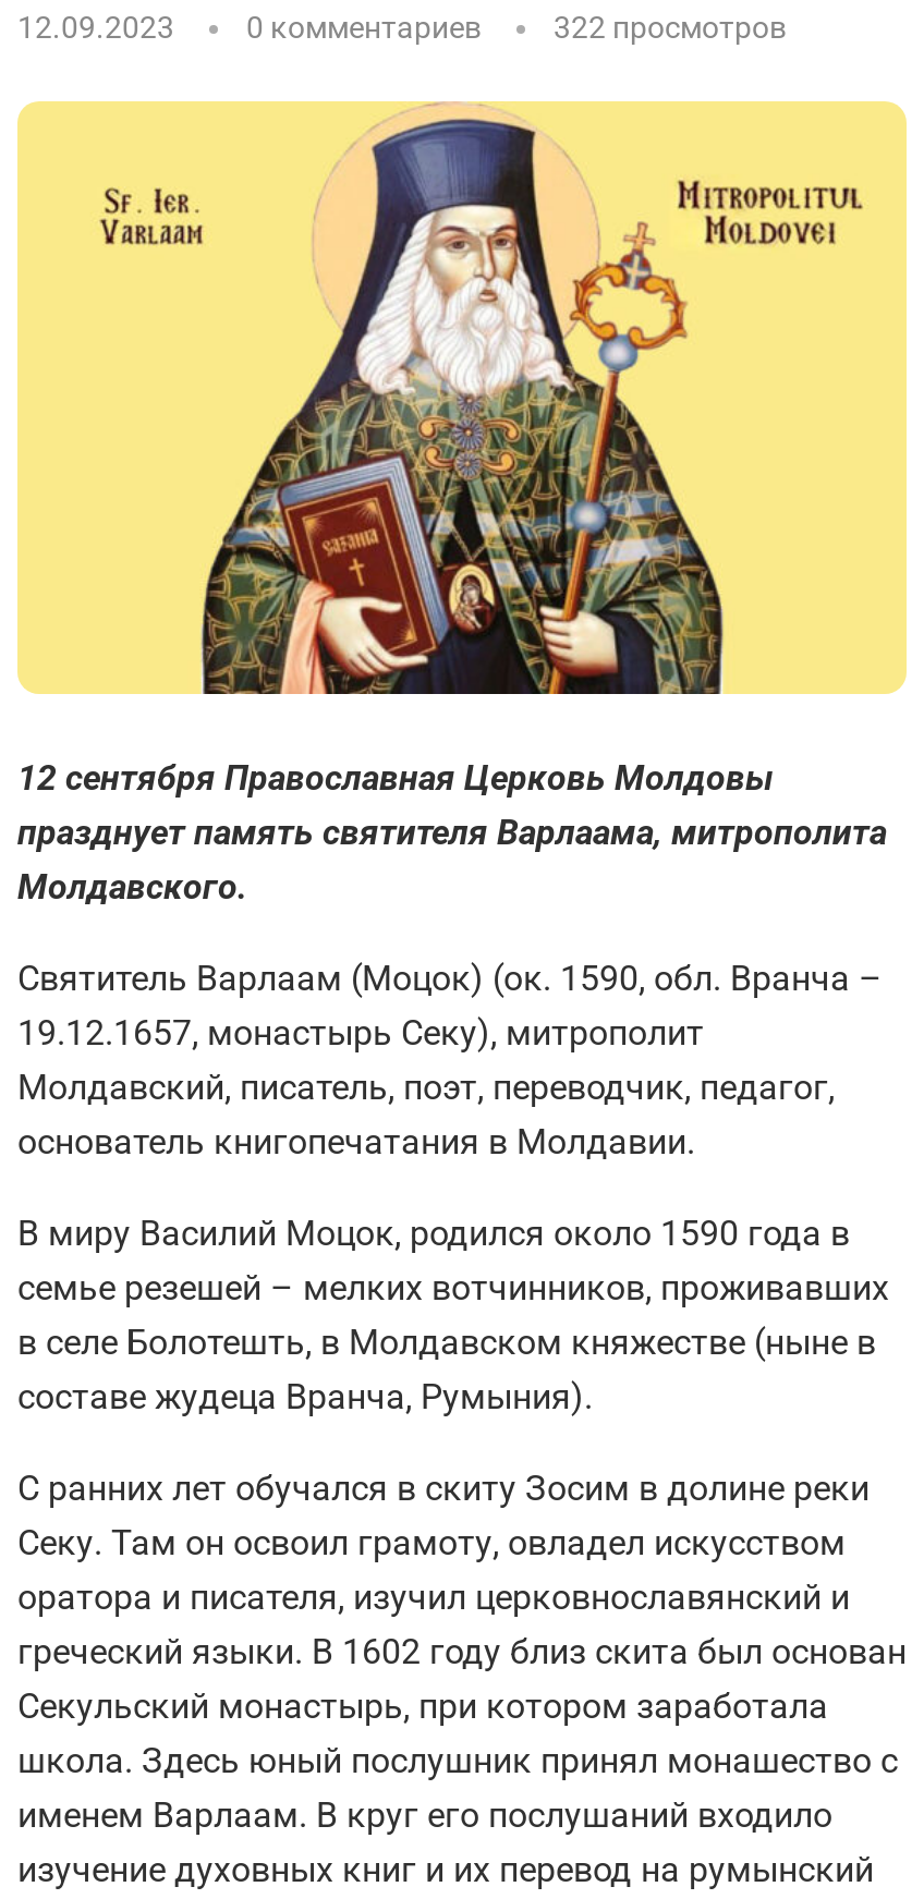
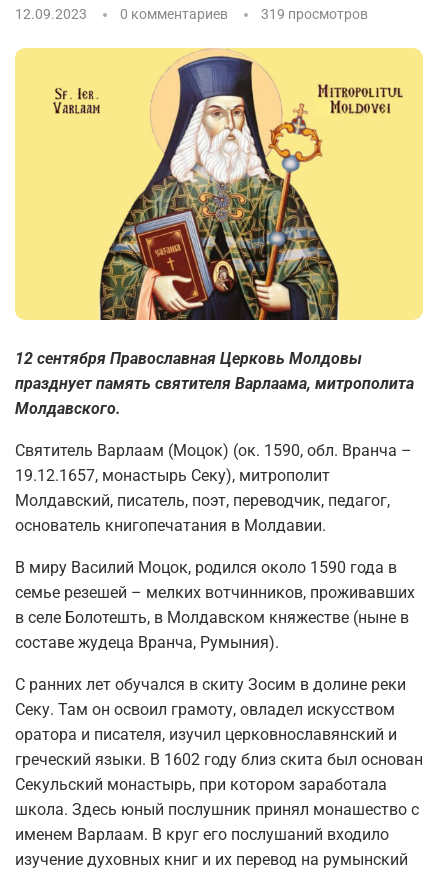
[554,9,787,44] 322 просмотров -> [261,6,368,22] 319 просмотров

